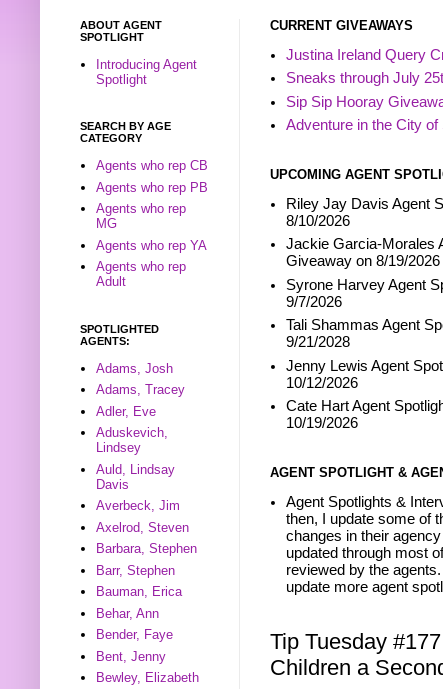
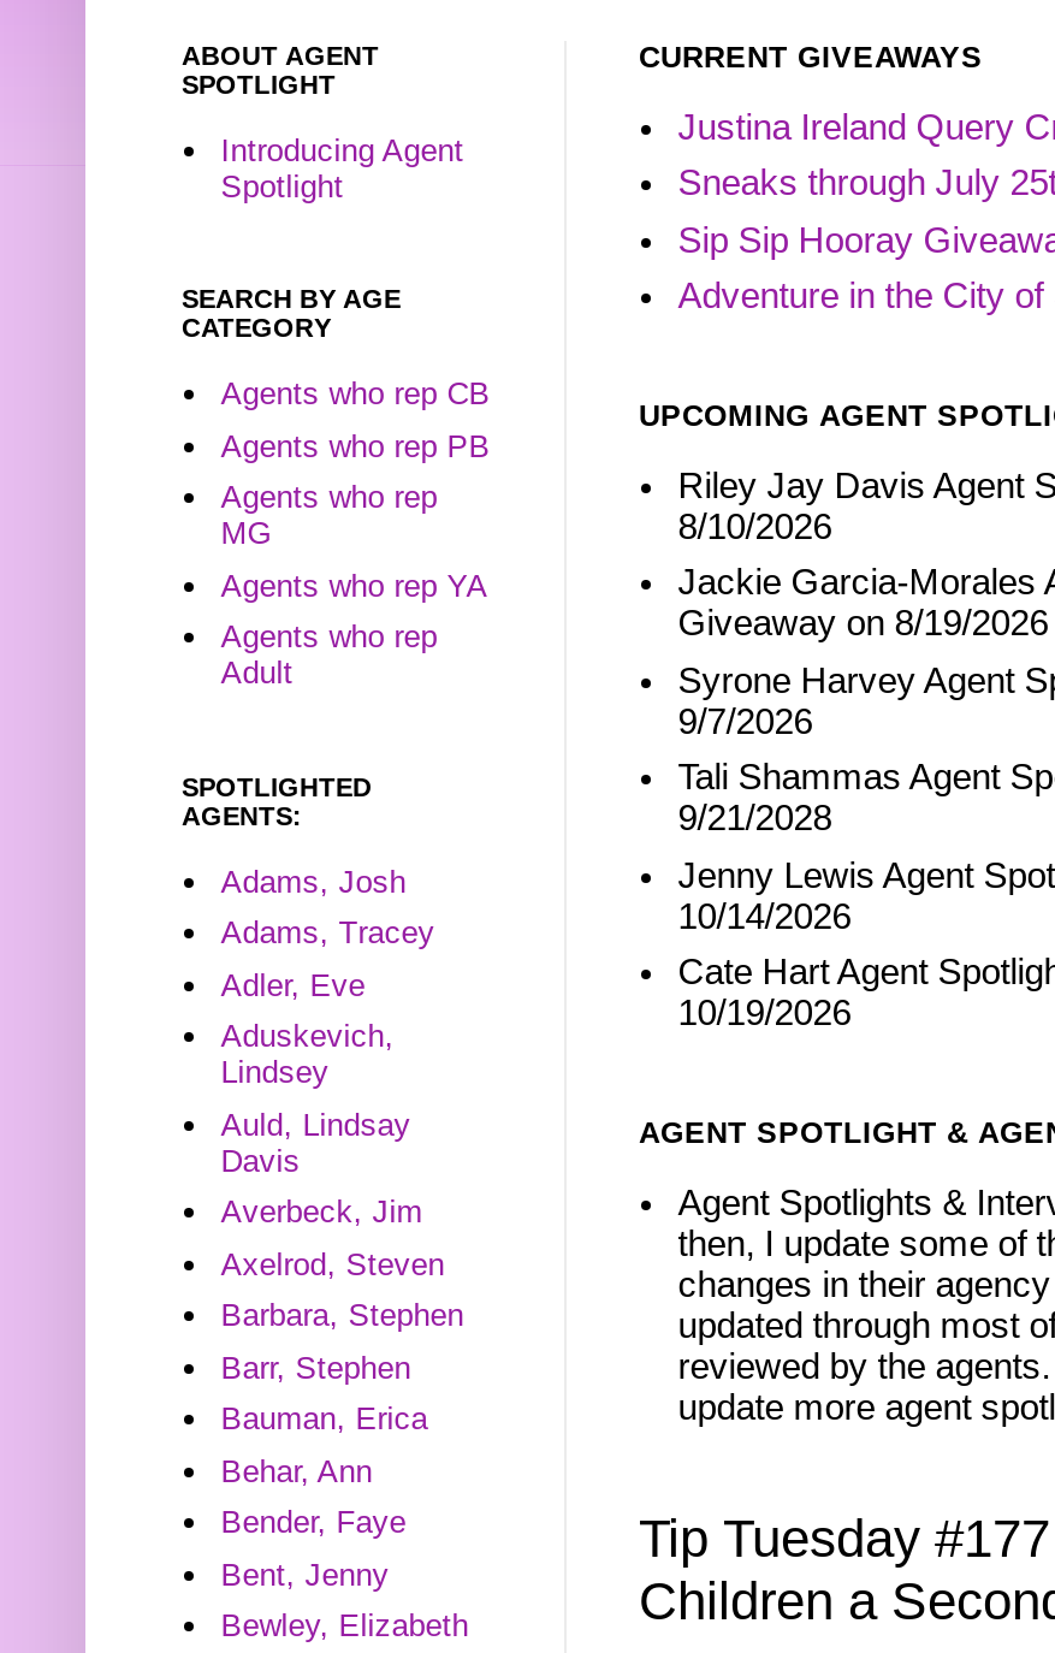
[286,375,358,391] 10/12/2026 -> [678,897,851,935] 10/14/2026

